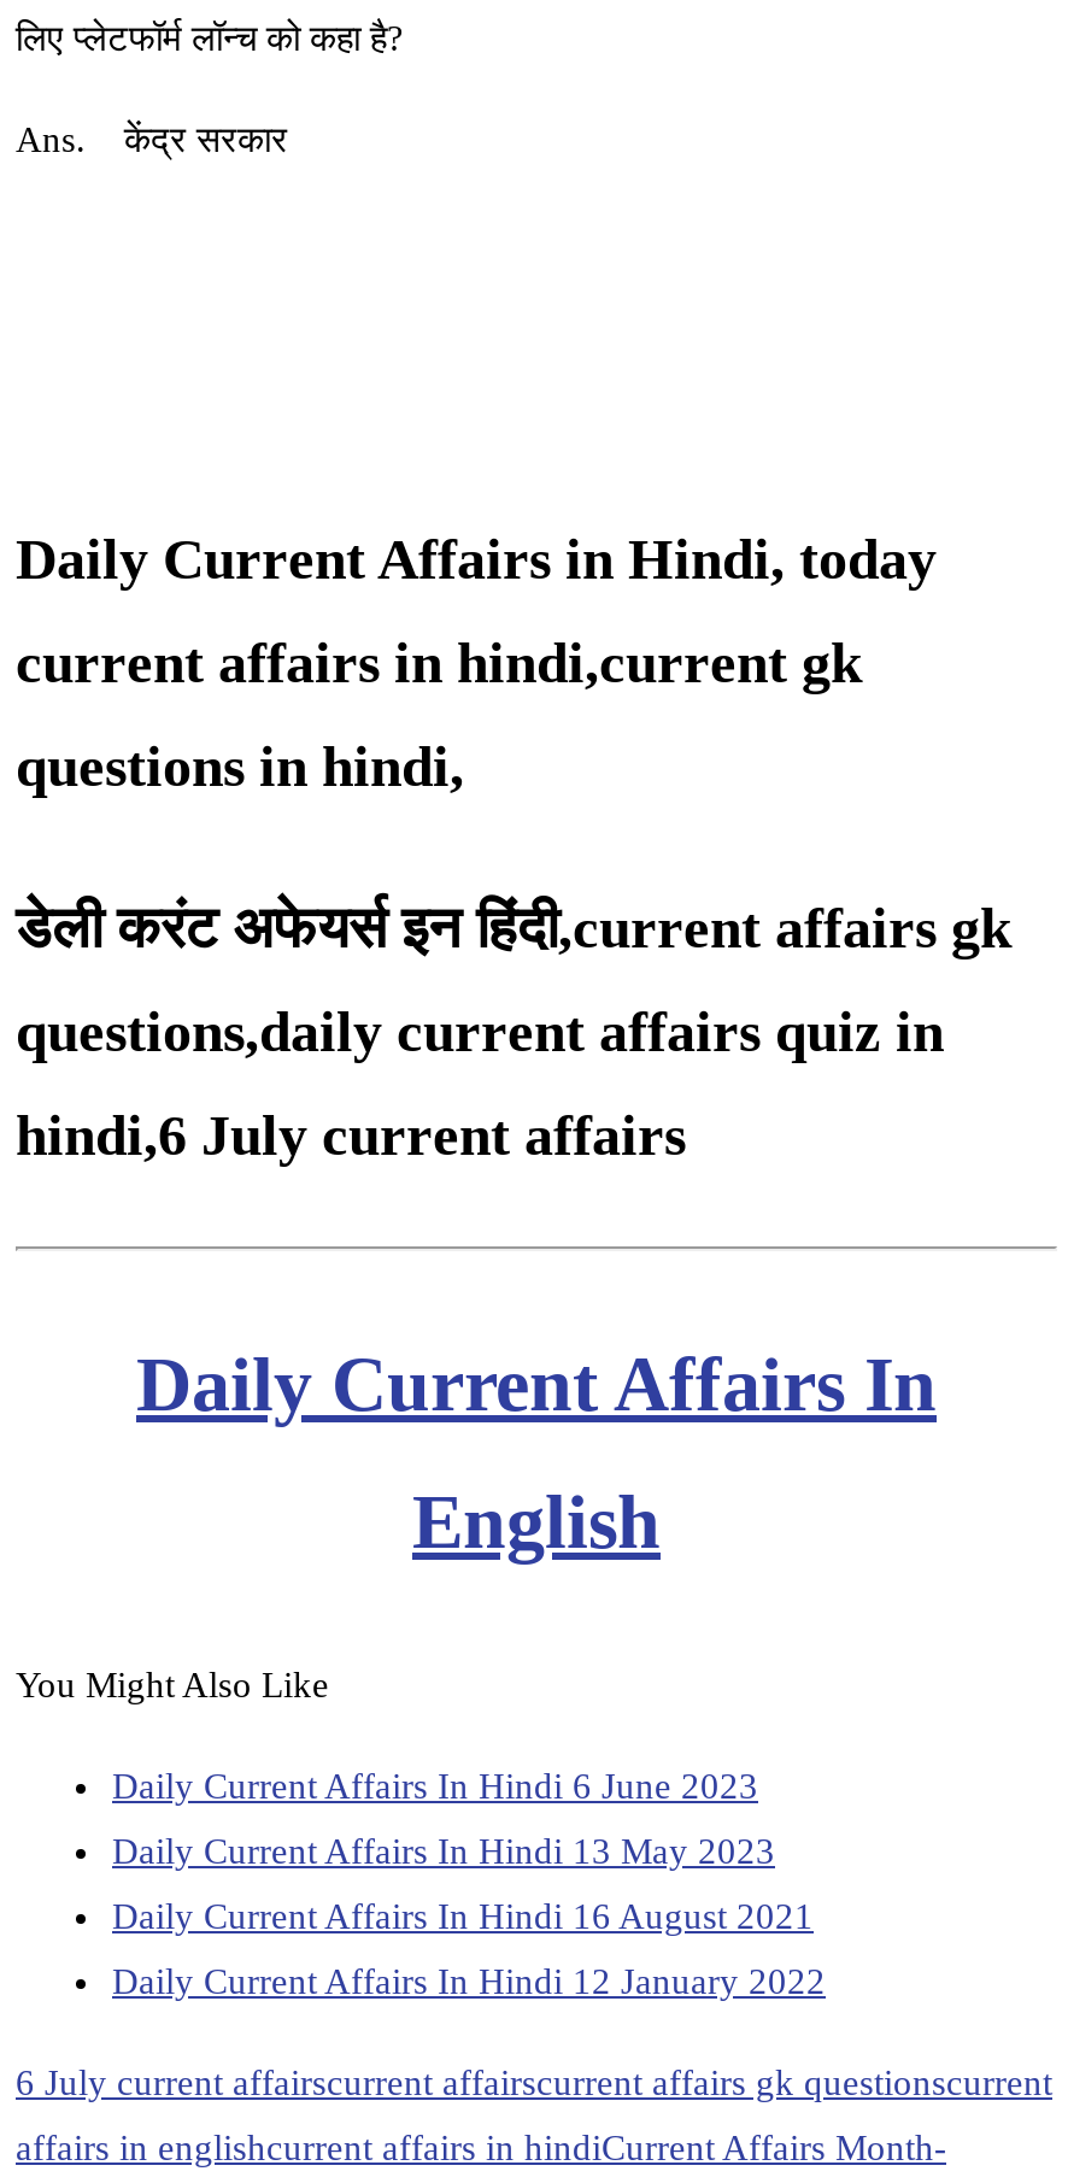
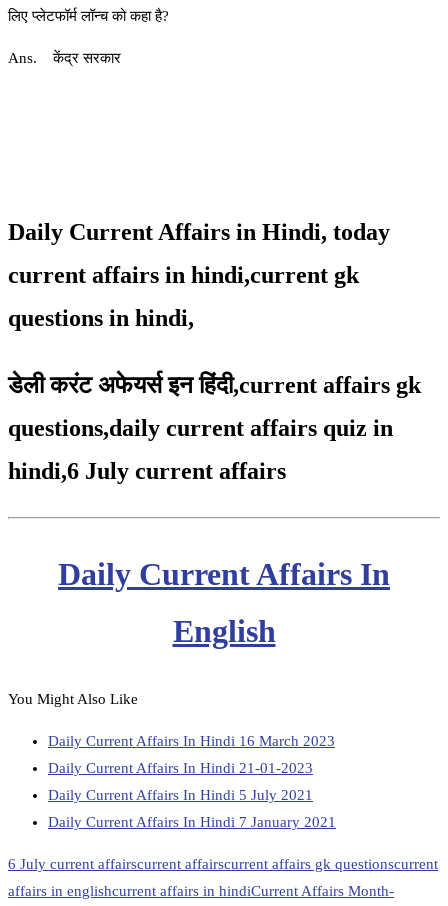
[112,1768,758,1806] Daily Current Affairs In Hindi 6 June 2023 -> [48,733,335,749] Daily Current Affairs In Hindi 16 March 2023
[112,1833,775,1871] Daily Current Affairs In Hindi 13 May 2023 -> [48,760,313,776] Daily Current Affairs In Hindi 21-01-2023
[112,1898,814,1936] Daily Current Affairs In Hindi 16 August 2021 -> [48,787,313,803] Daily Current Affairs In Hindi 5 July 2021
[112,1963,826,2001] Daily Current Affairs In Hindi 12 January 2022 -> [48,814,336,830] Daily Current Affairs In Hindi 7 January 2021

